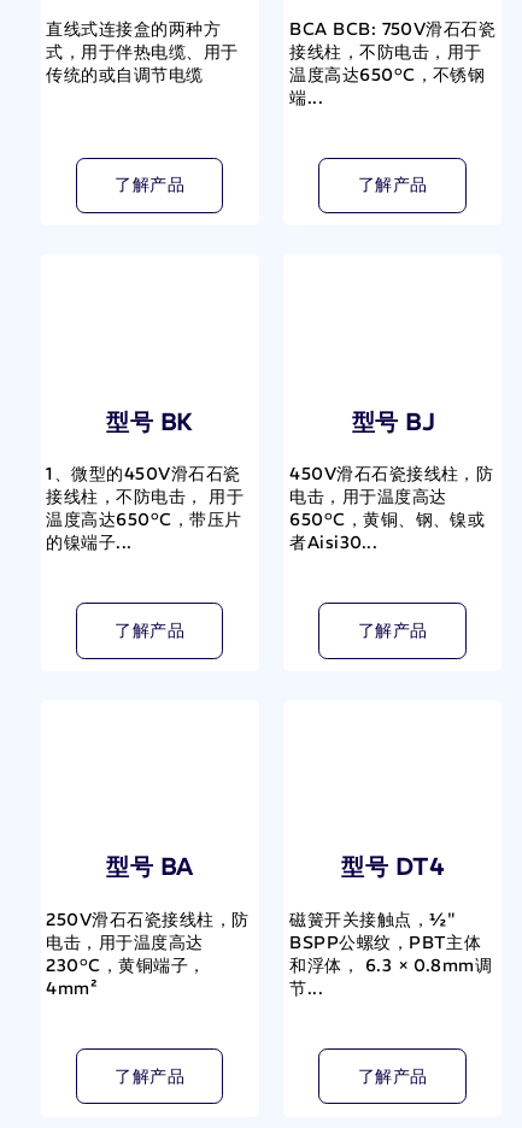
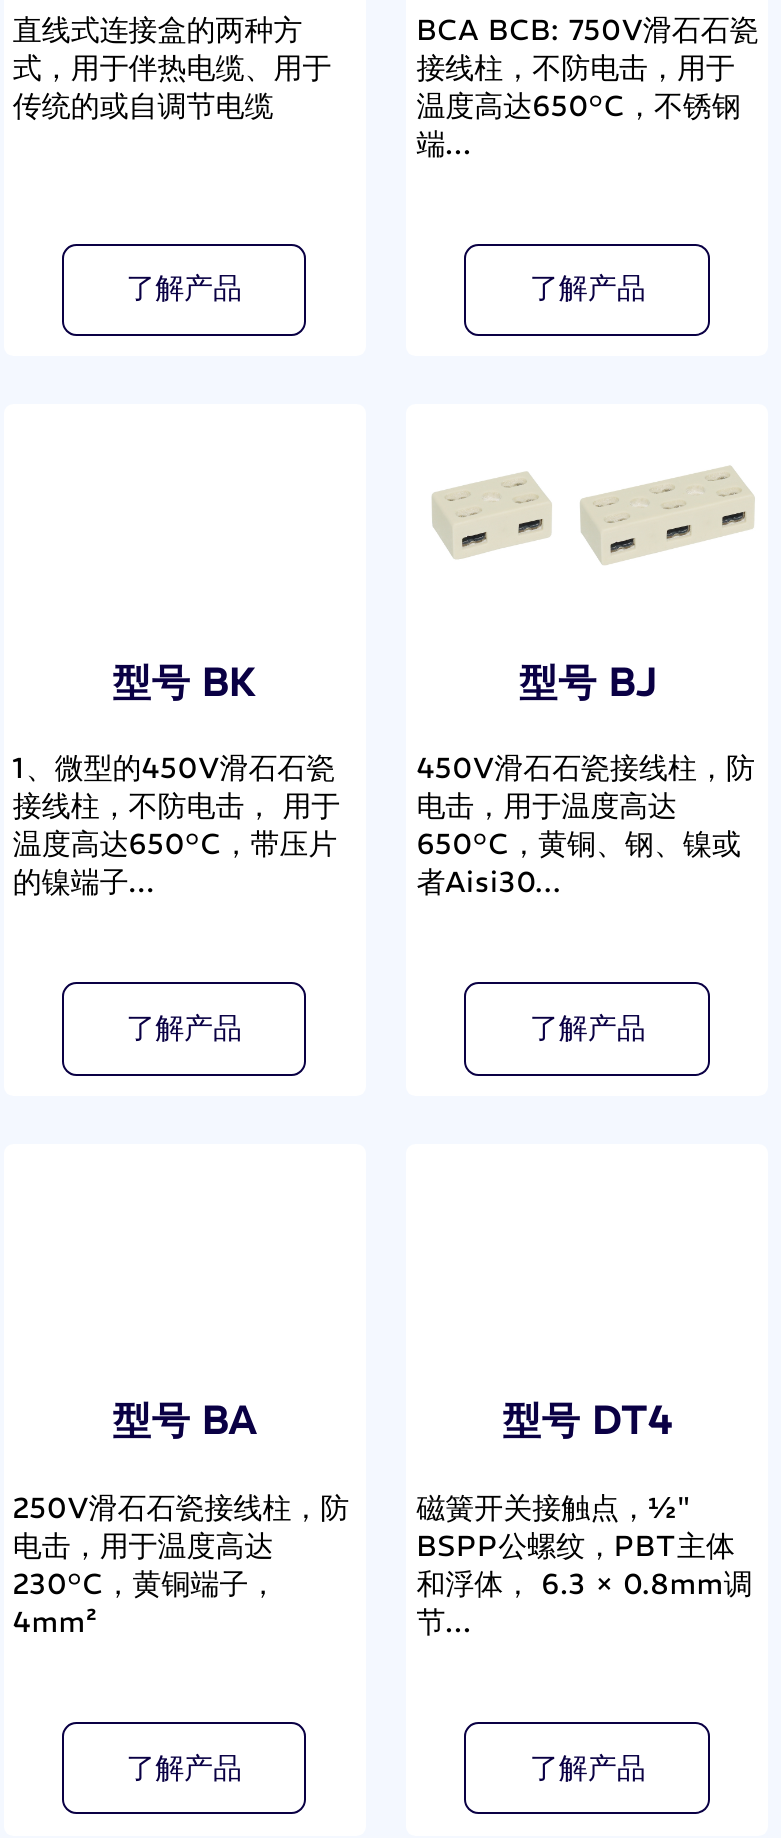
none -> [430,470,552,560] [image]
none -> [578,464,756,566] [image]

